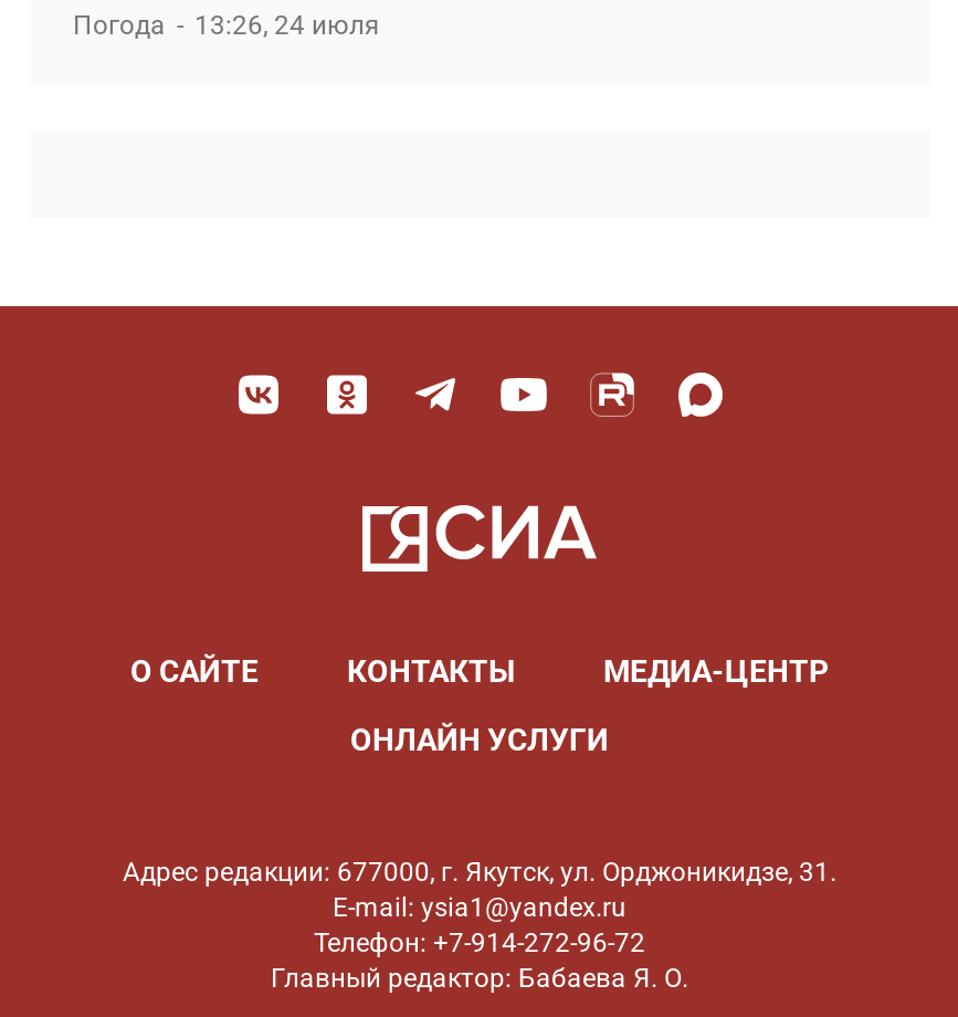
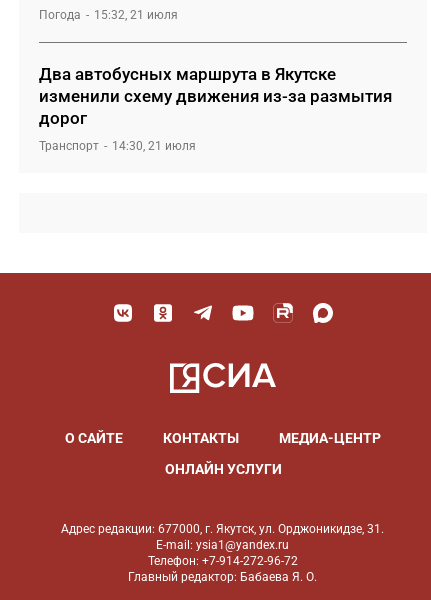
[194,10,380,41] 13:26, 24 июля -> [39,8,392,153] 15:32, 21 июля | Два автобусных маршрута в Якутске | изменили схему движения из-за размытия | дорог | Транспорт | 14:30, 21 июля

